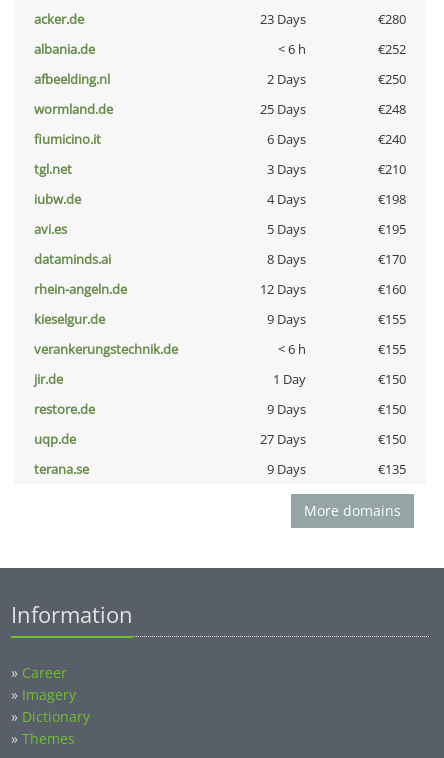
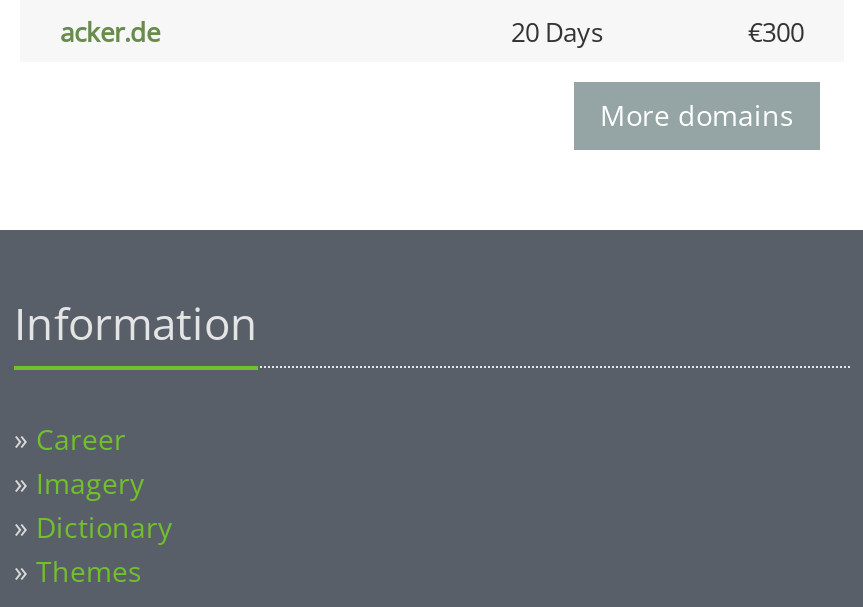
[34,9,406,477] 23 Days | €280 | albania.de | < 6 h | €252 | afbeelding.nl | 2 Days | €250 | wormland.de | 25 Days | €248 | fiumicino.it | 6 Days | €240 | tgl.net | 3 Days | €210 | iubw.de | 4 Days | €198 | avi.es | 5 Days | €195 | dataminds.ai | 8 Days | €170 | rhein-angeln.de | 12 Days | €160 | kieselgur.de | 9 Days | €155 | verankerungstechnik.de | < 6 h | €155 | jir.de | 1 Day | €150 | restore.de | 9 Days | €150 | uqp.de | 27 Days | €150 | terana.se | 9 Days | €135 -> [511,13,804,49] 20 Days | €300

